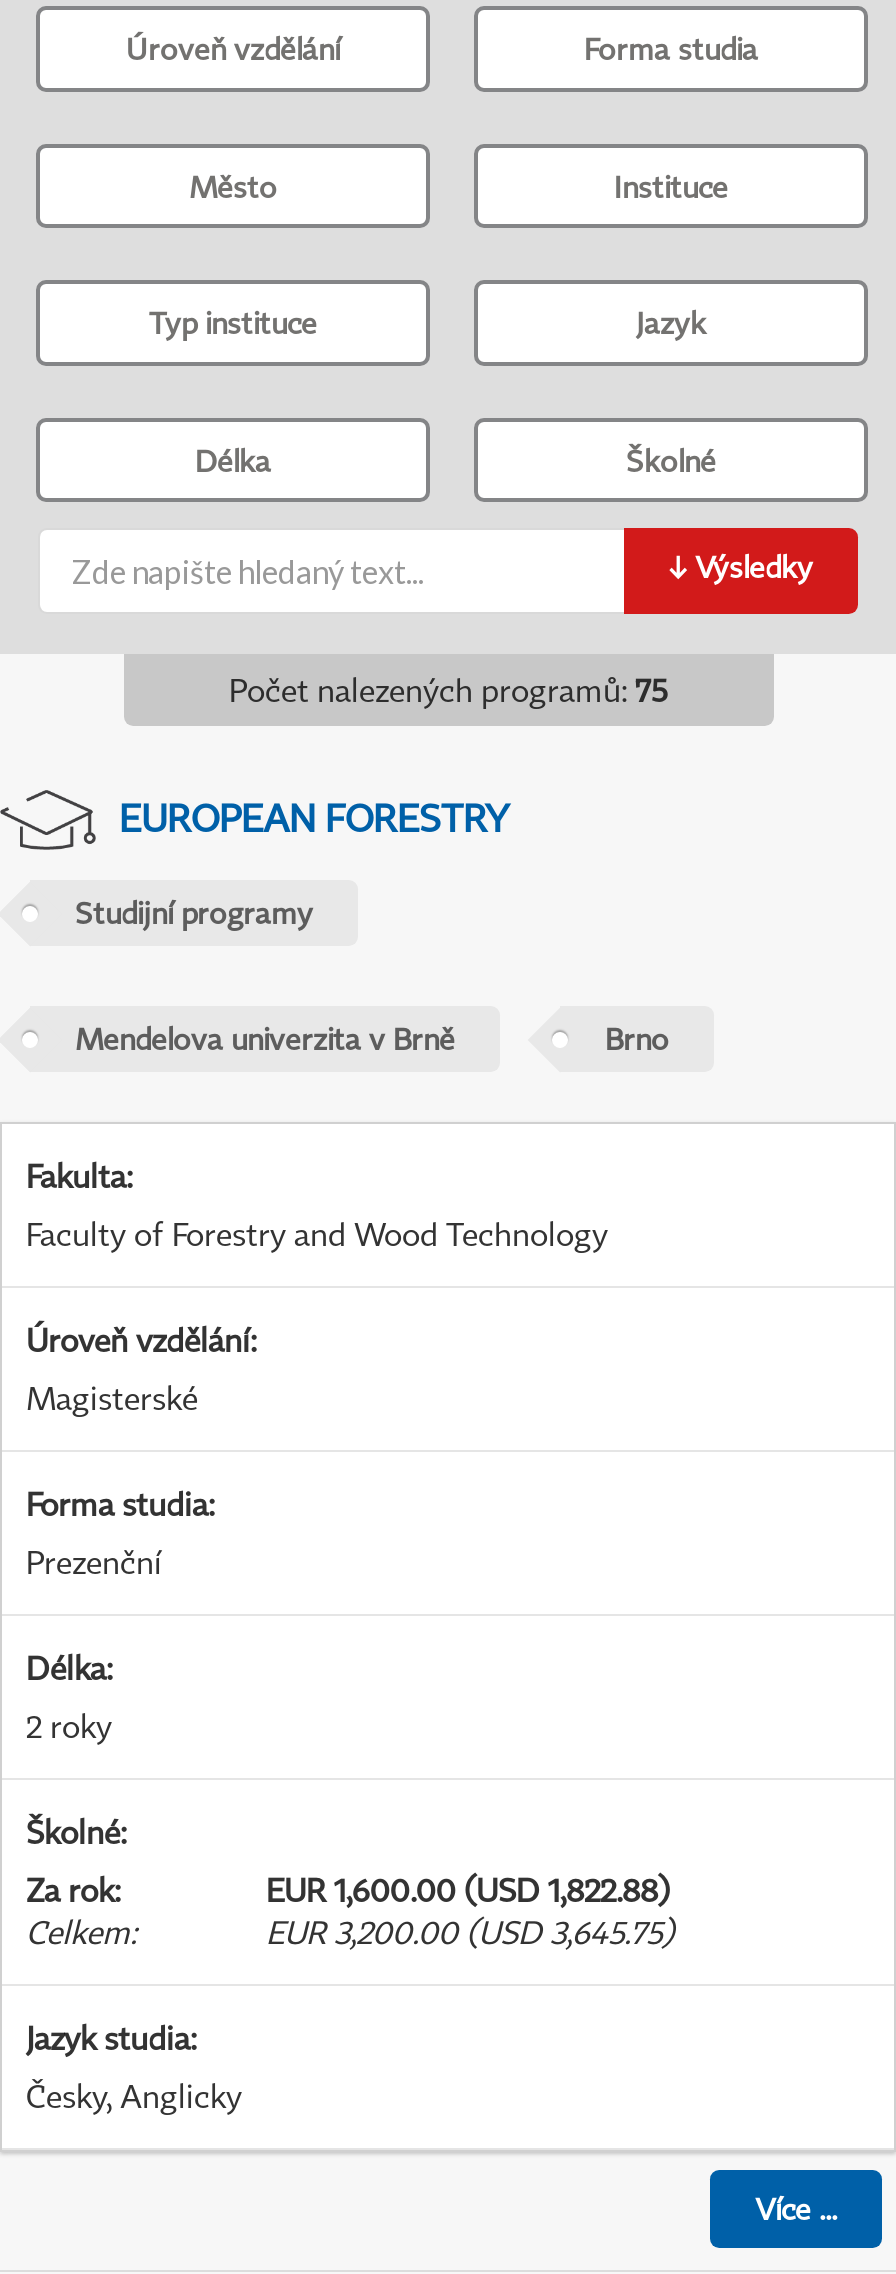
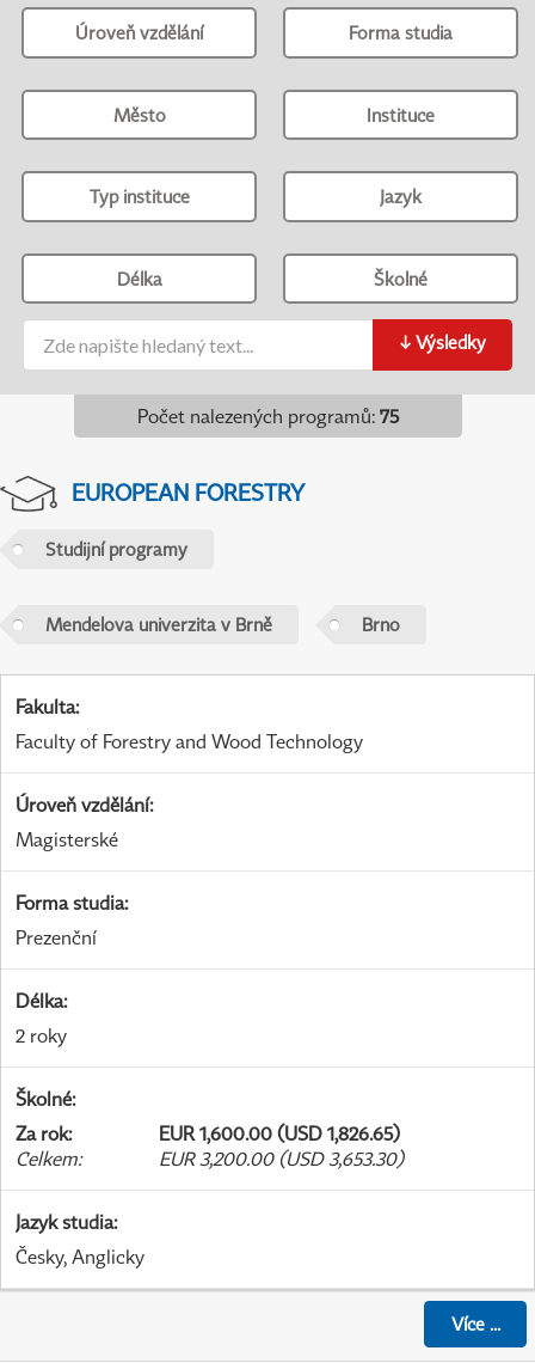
[266,1870,670,1910] EUR 1,600.00 (USD 1,822.88) -> [159,1122,400,1146] EUR 1,600.00 (USD 1,826.65)
[266,1912,674,1952] EUR 3,200.00 (USD 3,645.75) -> [159,1147,404,1171] EUR 3,200.00 (USD 3,653.30)

